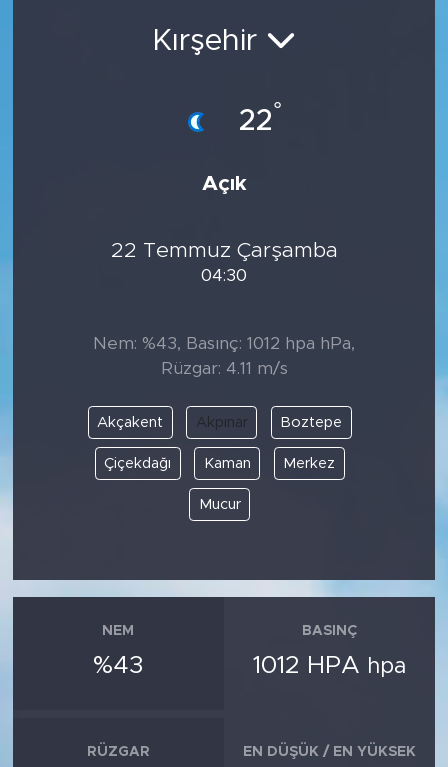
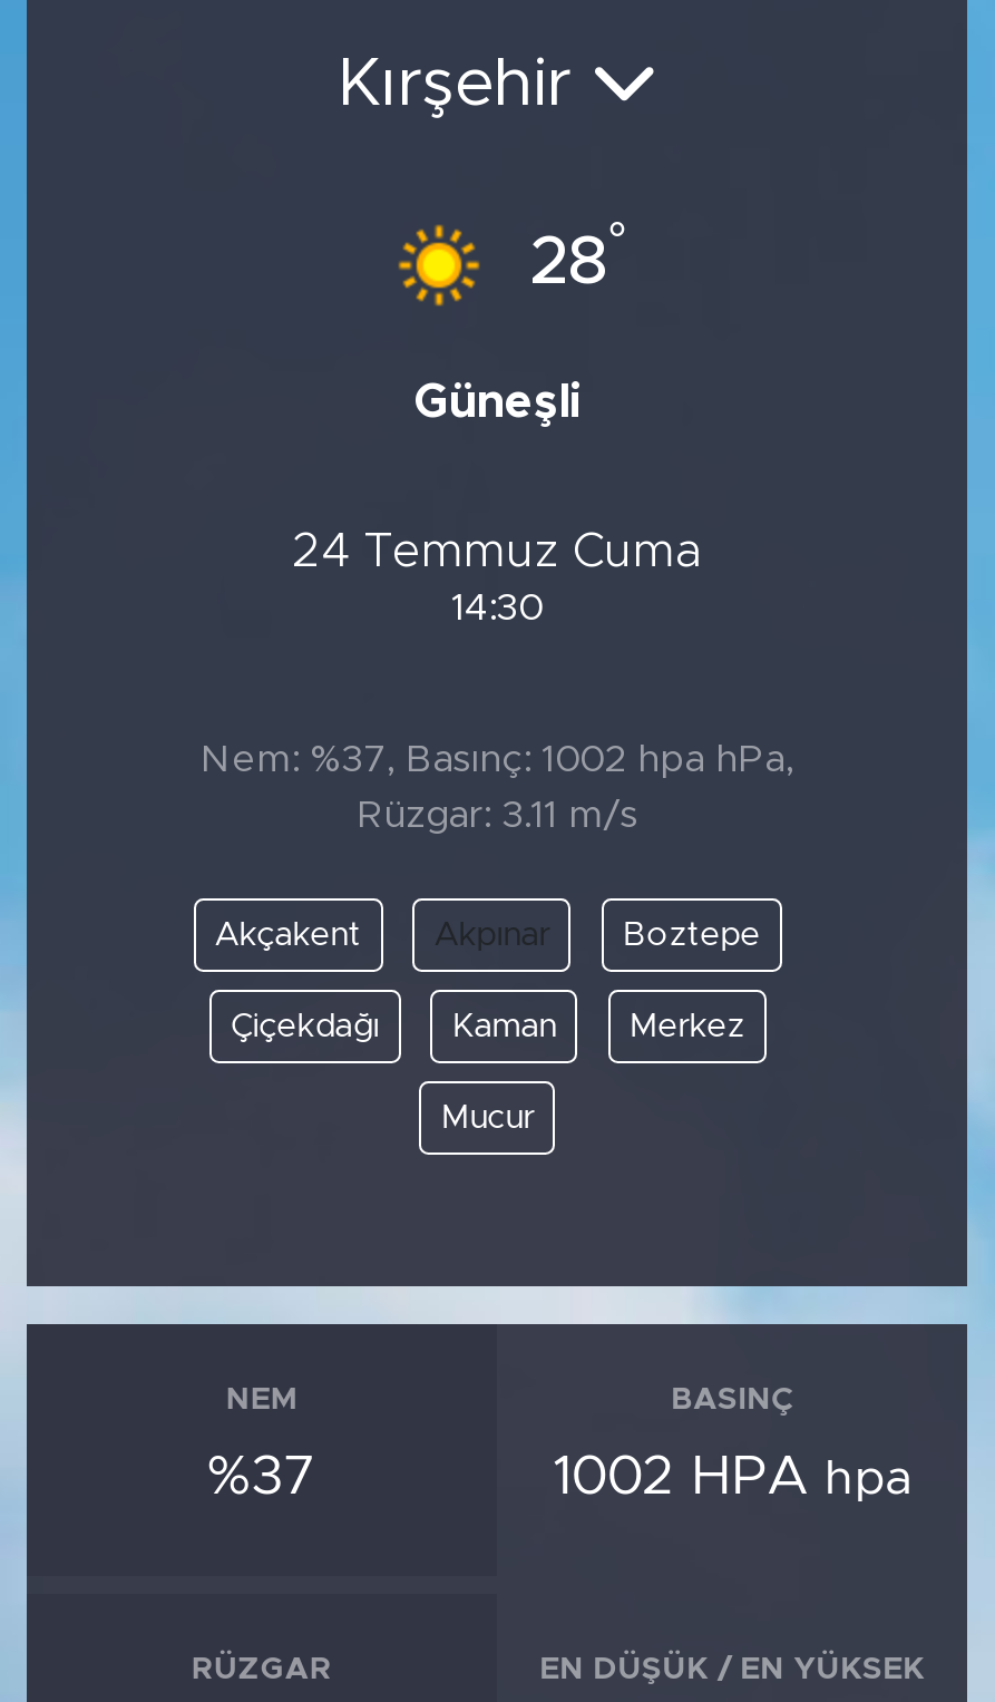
[180,100,282,140] [image] | 22° -> [397,217,627,308] [image] | 28°
[201,173,246,194] Açık -> [413,379,581,425] Güneşli
[110,240,337,284] 22 Temmuz Çarşamba | 04:30 -> [292,529,702,627] 24 Temmuz Cuma | 14:30
[93,335,355,352] Nem: %43, Basınç: 1012 hpa hPa, -> [201,740,793,778] Nem: %37, Basınç: 1002 hpa hPa,
[160,360,287,377] Rüzgar: 4.11 m/s -> [357,795,637,833] Rüzgar: 3.11 m/s
[93,653,143,678] %43 -> [207,1450,316,1505] %37
[253,653,406,678] 1012 HPA hpa -> [553,1450,912,1505] 1002 HPA hpa

